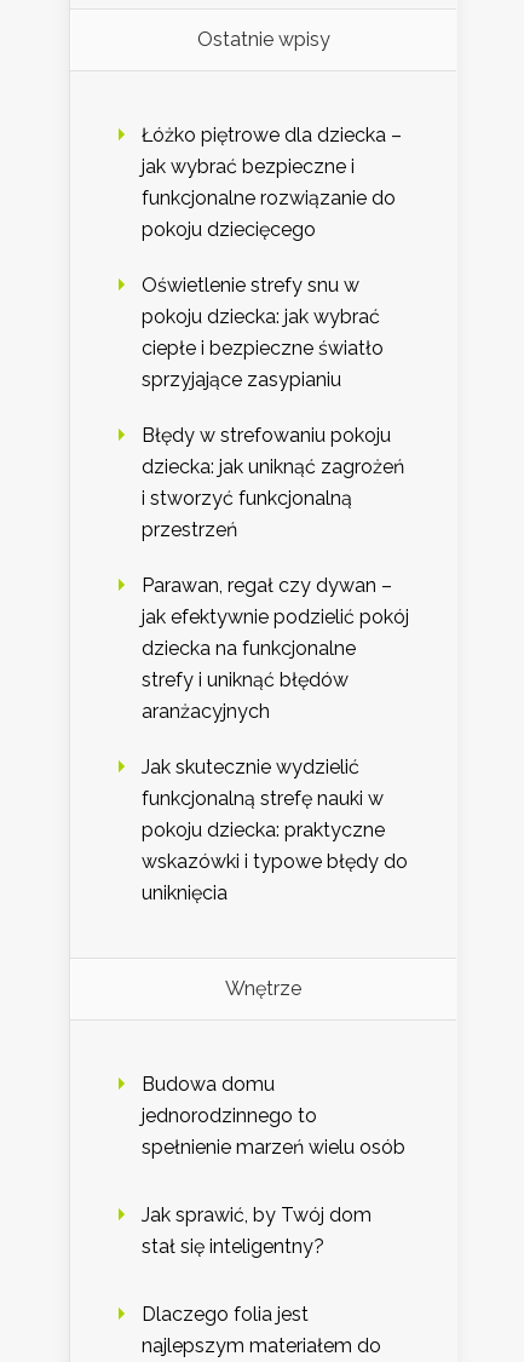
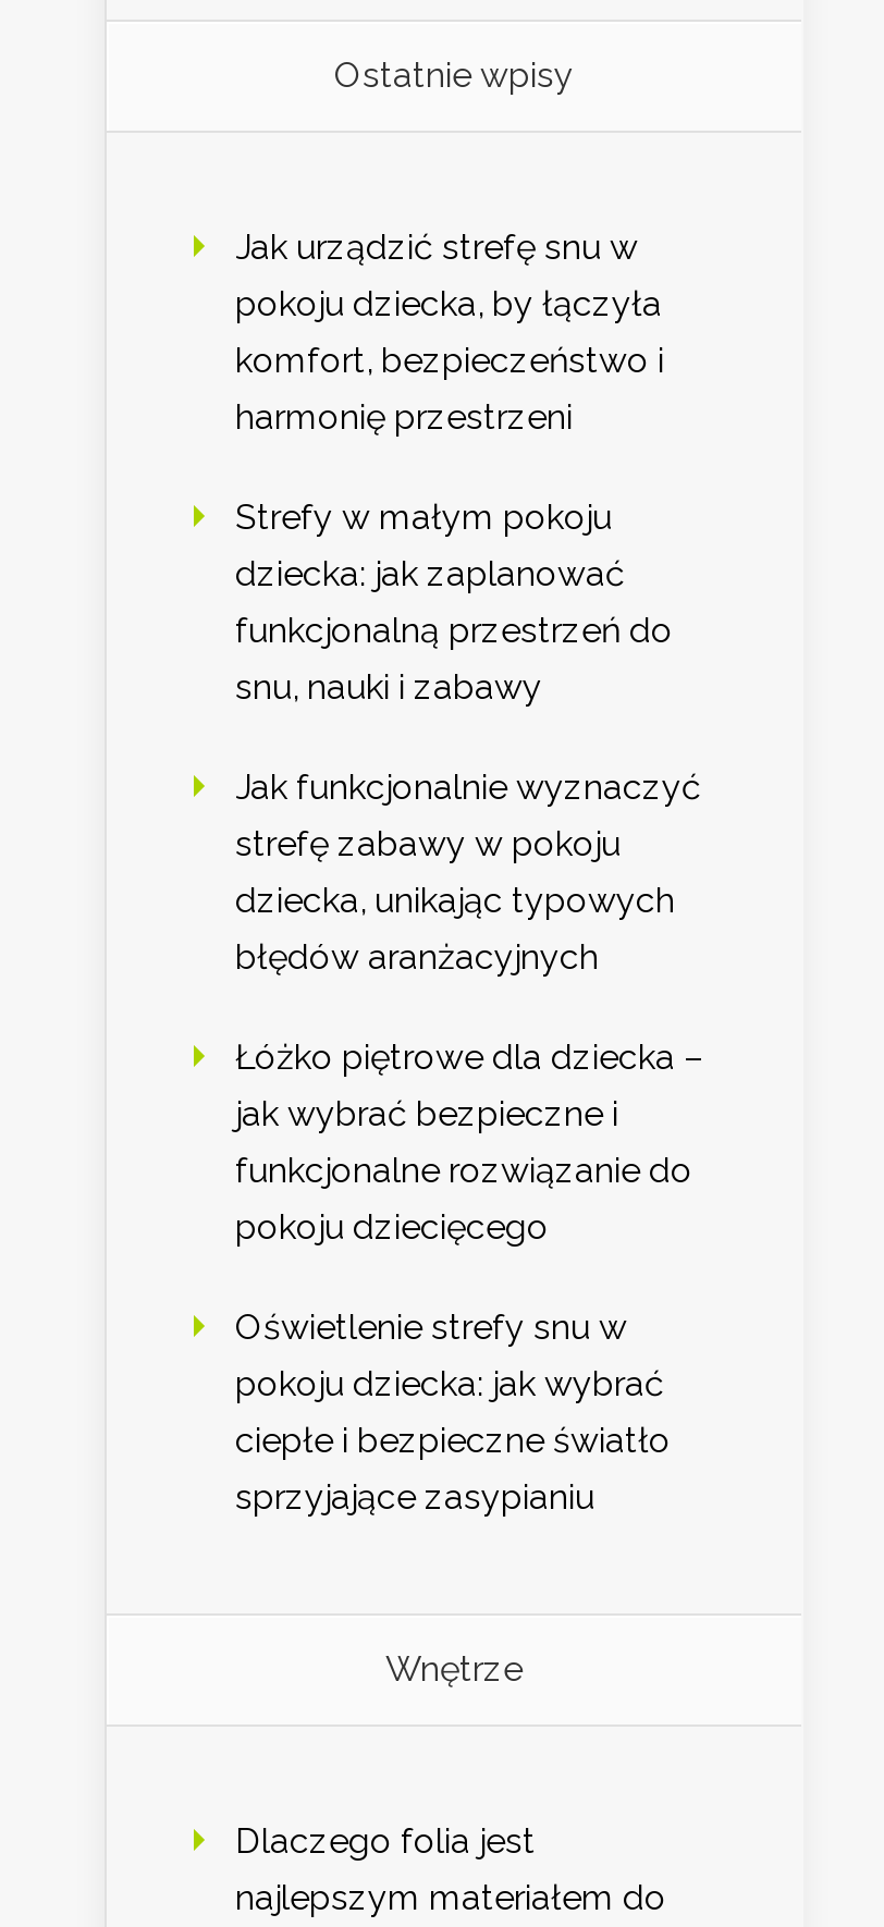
none -> [235,226,701,977] Jak urządzić strefę snu w | pokoju dziecka, by łączyła | komfort, bezpieczeństwo i | harmonię przestrzeni | Strefy w małym pokoju | dziecka: jak zaplanować | funkcjonalną przestrzeń do | snu, nauki i zabawy | Jak funkcjonalnie wyznaczyć | strefę zabawy w pokoju | dziecka, unikając typowych | błędów aranżacyjnych
moved [142,123,402,391] -> [235,1036,703,1517]: Łóżko piętrowe dla dziecka – | jak wybrać bezpieczne i | funkcjonalne rozwiązanie do | pokoju dziecięcego | Oświetlenie strefy snu w | pokoju dziecka: jak wybrać | ciepłe i bezpieczne światło | sprzyjające zasypianiu
[142,423,409,904] Błędy w strefowaniu pokoju | dziecka: jak uniknąć zagrożeń | i stworzyć funkcjonalną | przestrzeń | Parawan, regał czy dywan – | jak efektywnie podzielić pokój | dziecka na funkcjonalne | strefy i uniknąć błędów | aranżacyjnych | Jak skutecznie wydzielić | funkcjonalną strefę nauki w | pokoju dziecka: praktyczne | wskazówki i typowe błędy do | uniknięcia -> none
[142,1072,405,1257] Budowa domu | jednorodzinnego to | spełnienie marzeń wielu osób | Jak sprawić, by Twój dom | stał się inteligentny? -> none

